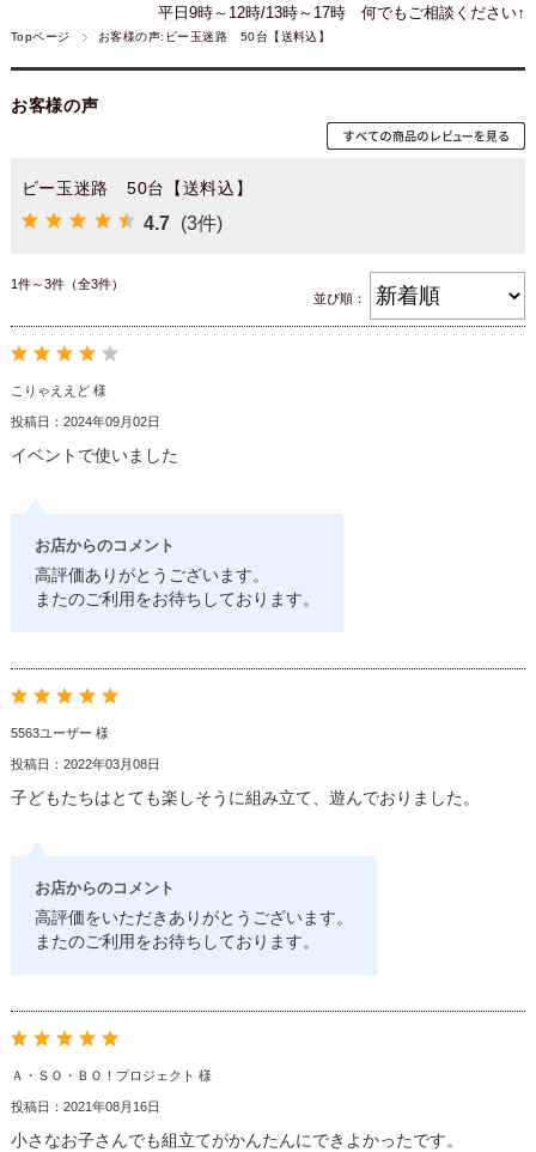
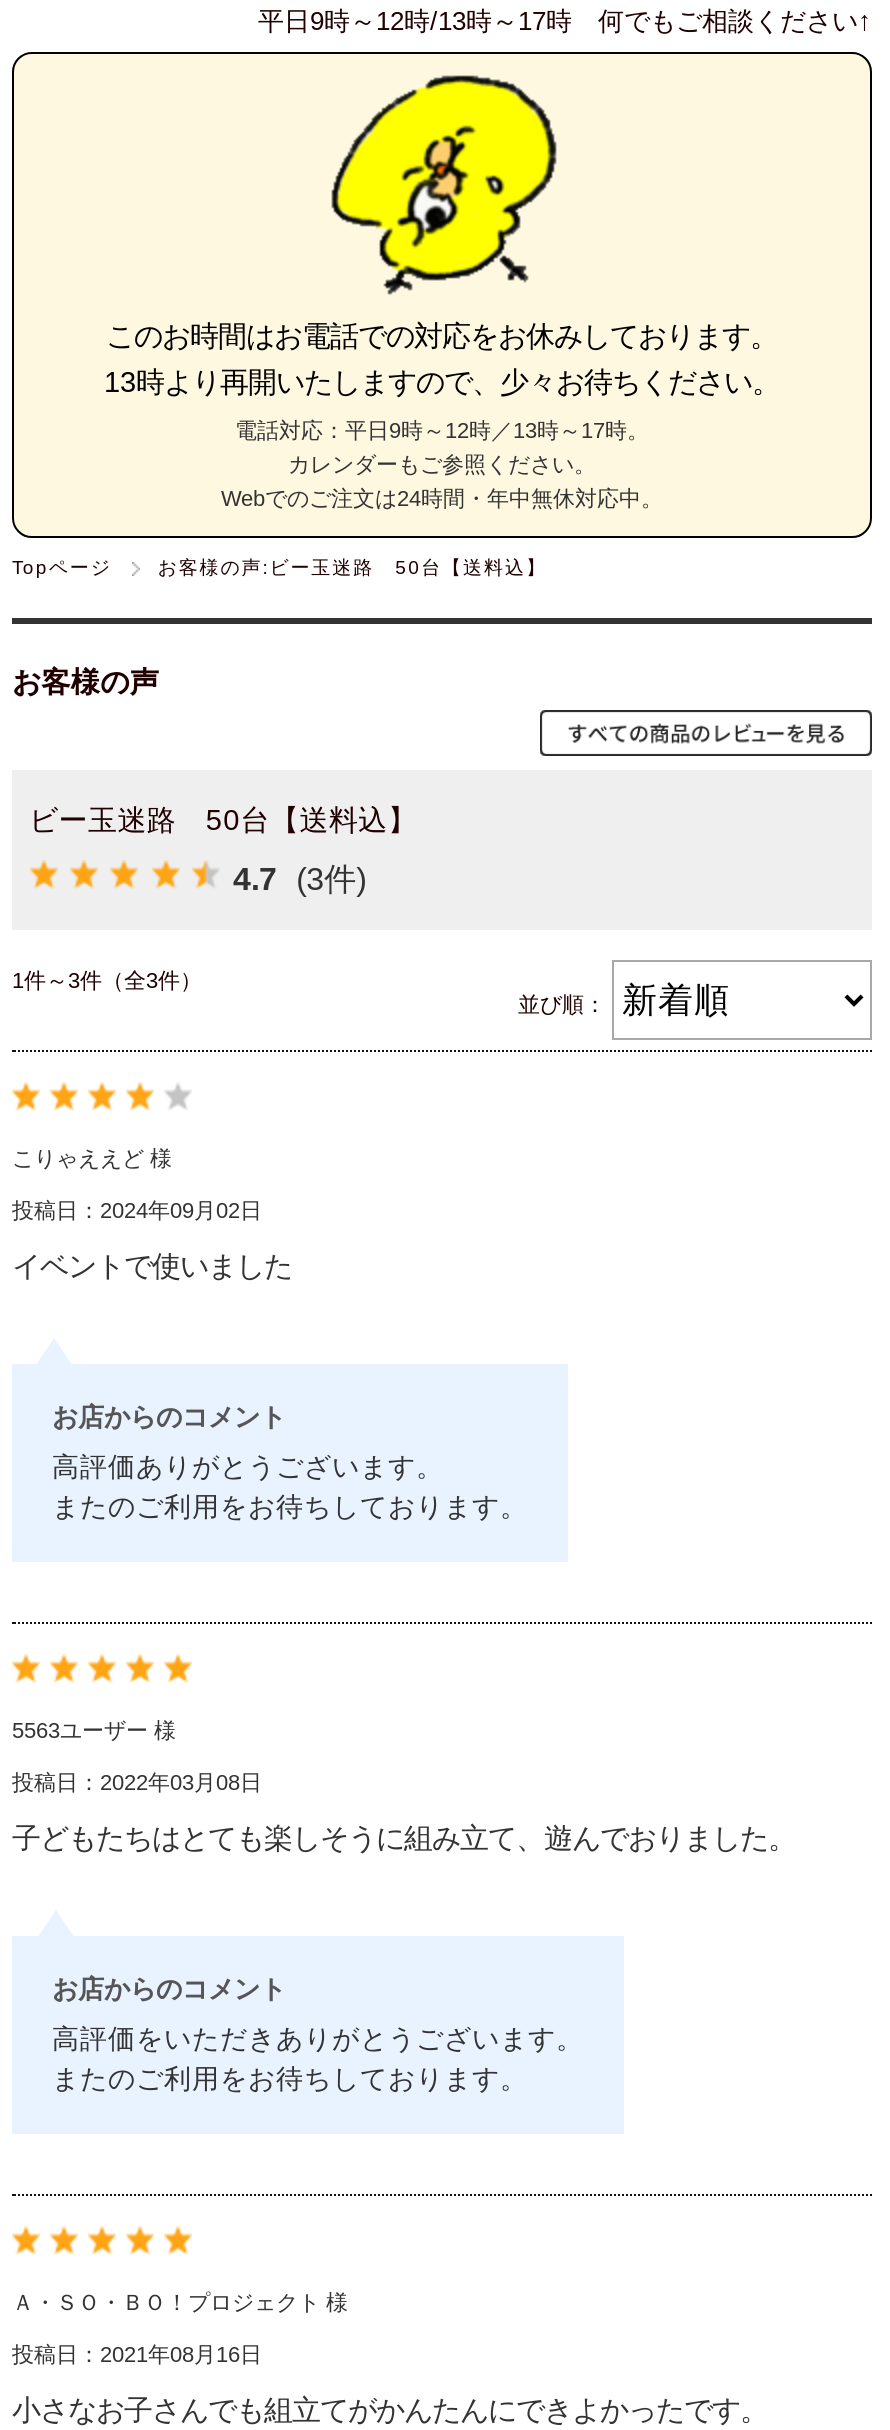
none -> [10,50,874,540] [image] | このお時間はお電話での対応をお休みしております。 | 13時より再開いたしますので、少々お待ちください。 | 電話対応：平日9時～12時／13時～17時。 | カレンダーもご参照ください。 | Webでのご注文は24時間・年中無休対応中。

